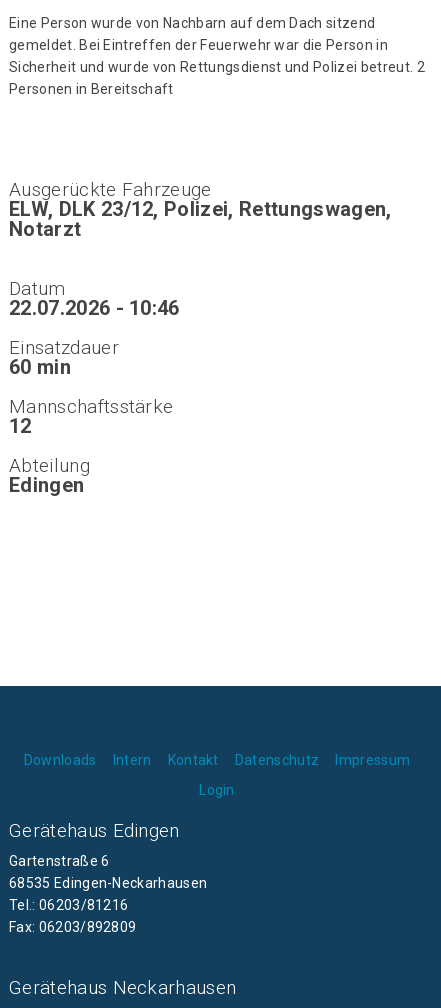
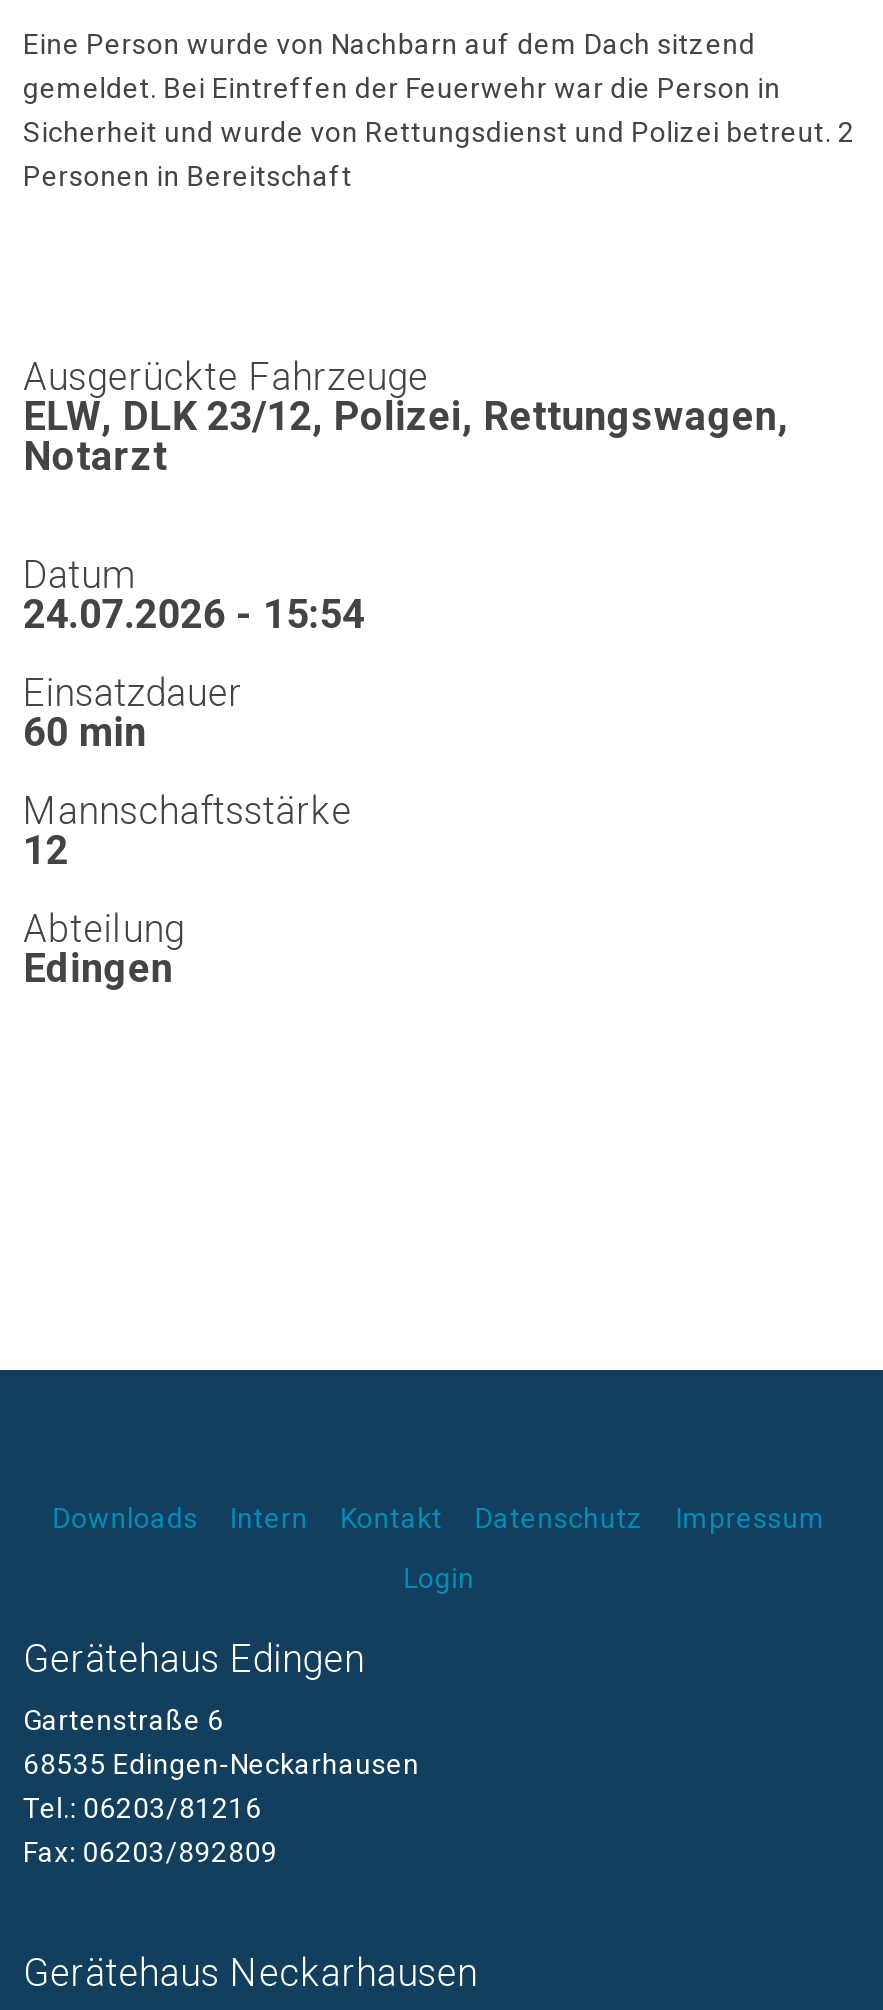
[9,296,180,320] 22.07.2026 - 10:46 -> [23,590,365,638] 24.07.2026 - 15:54

